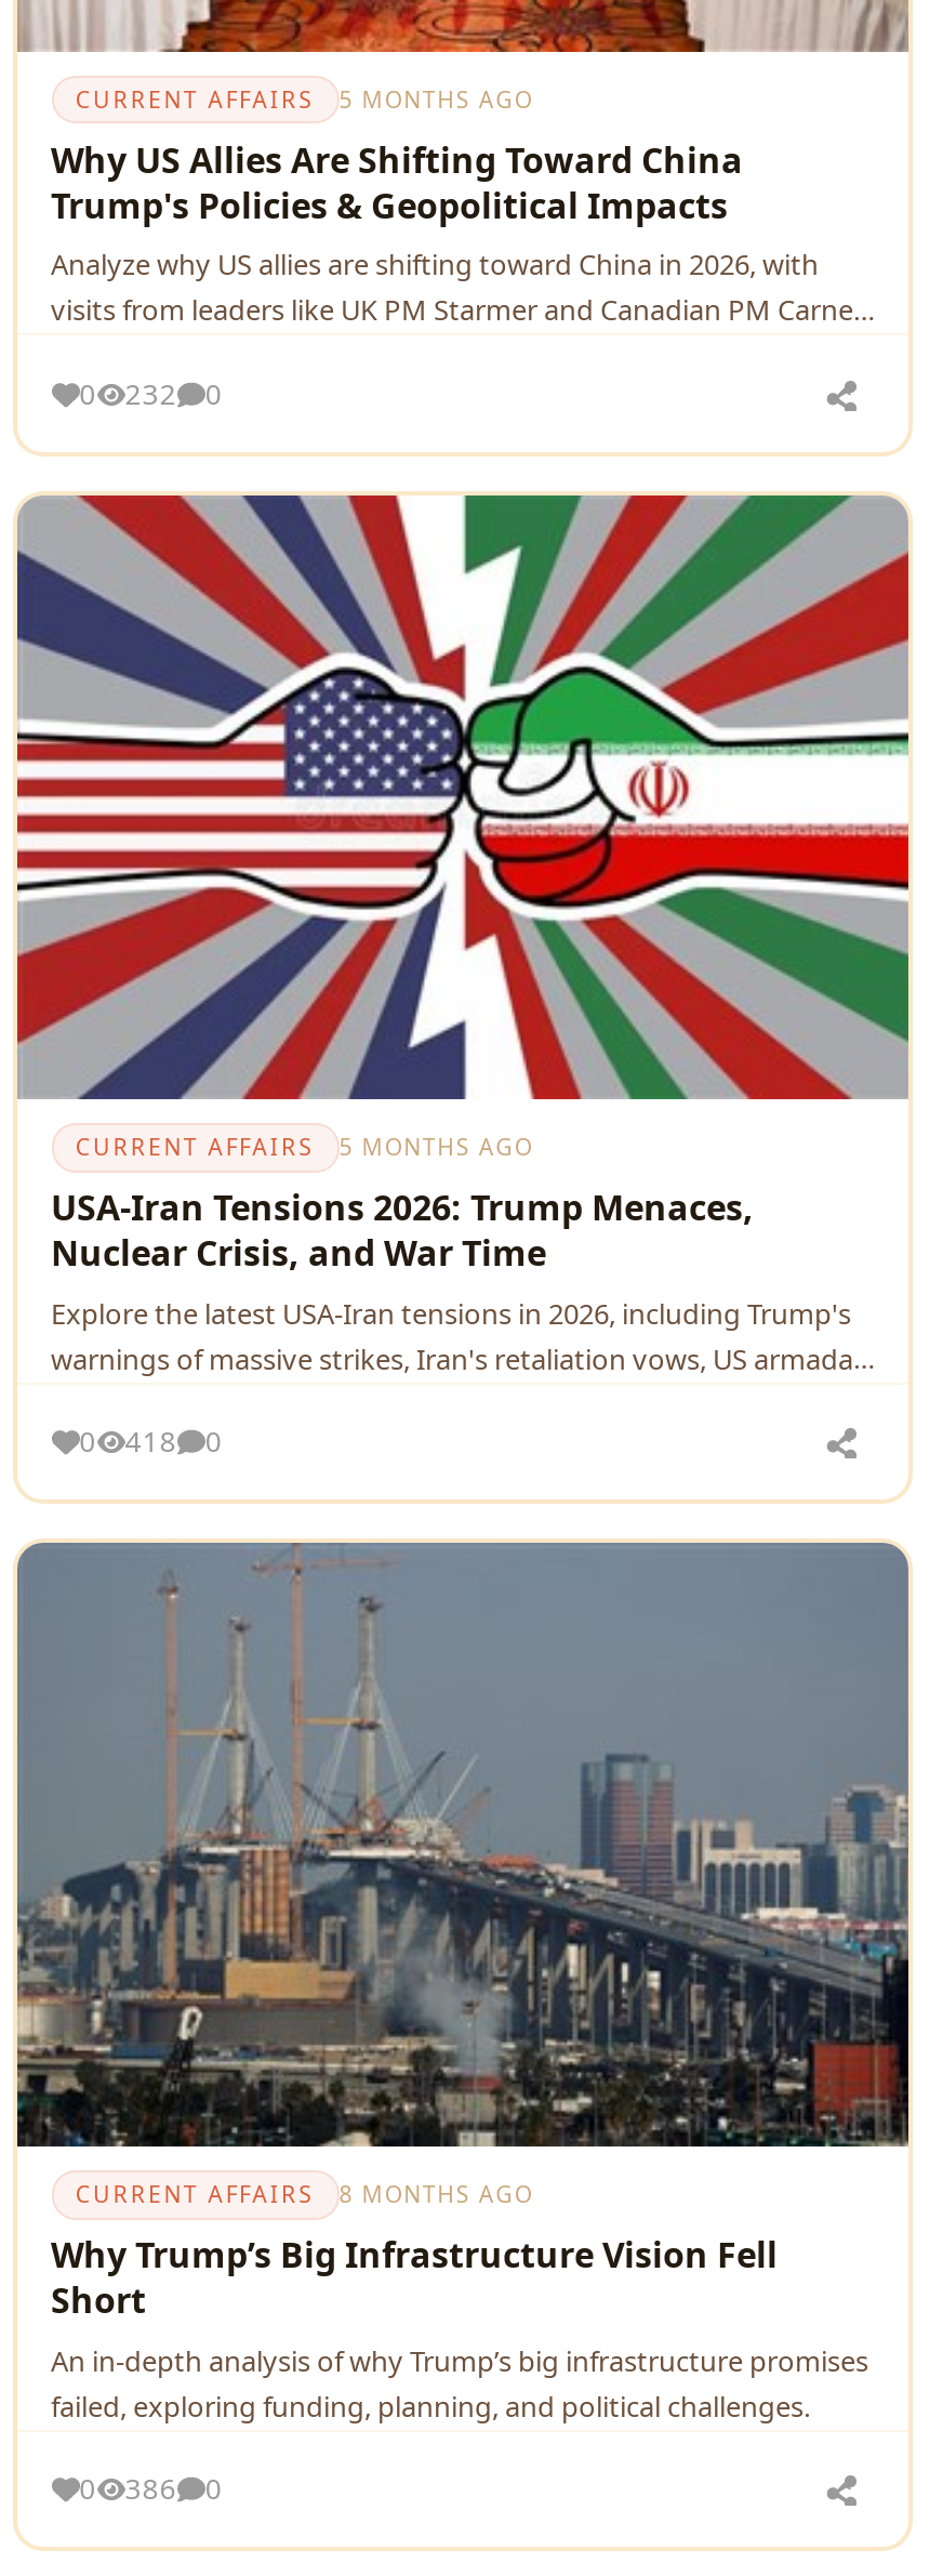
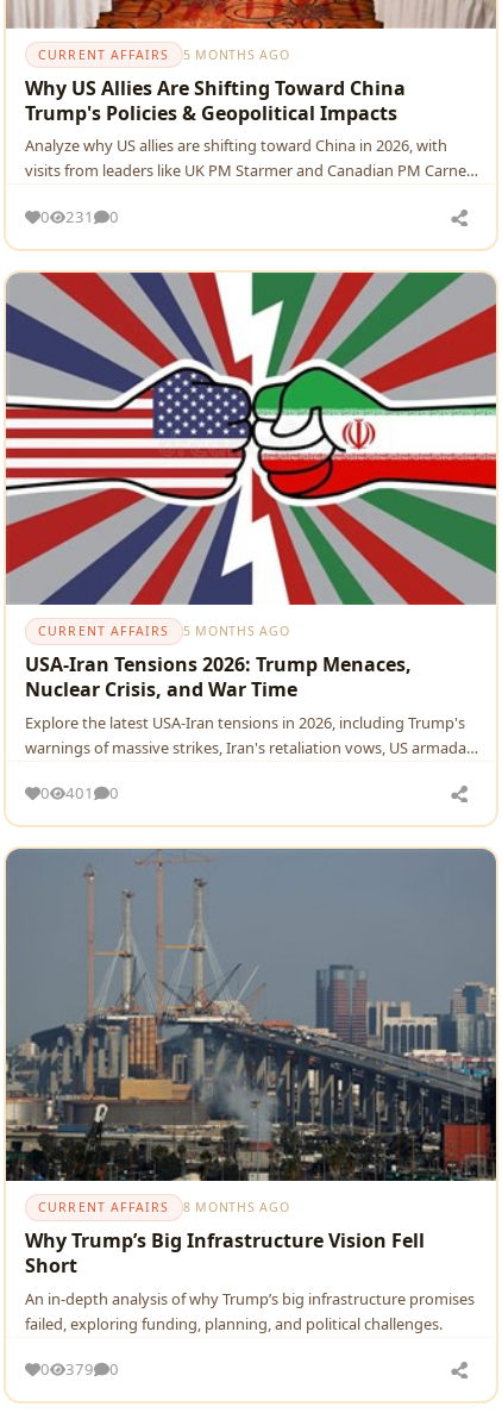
[125,374,177,413] 232 -> [65,206,94,227] 231
[125,1422,177,1461] 418 -> [65,782,94,804] 401
[125,2470,177,2508] 386 -> [65,1359,94,1380] 379

